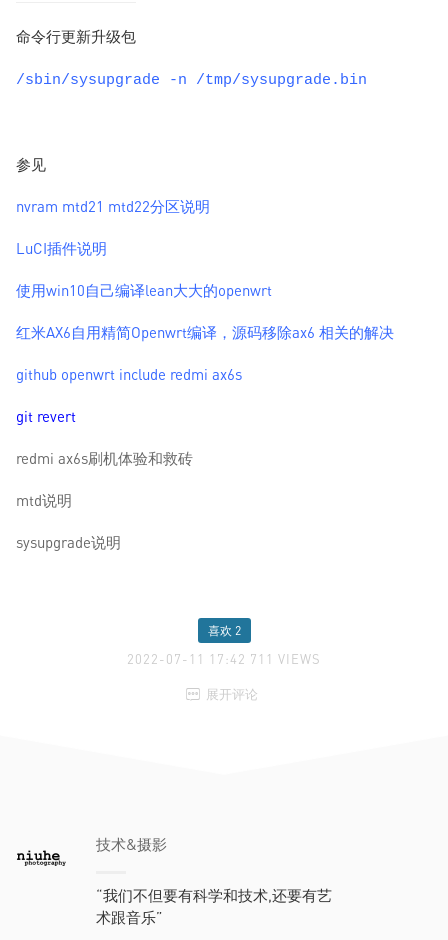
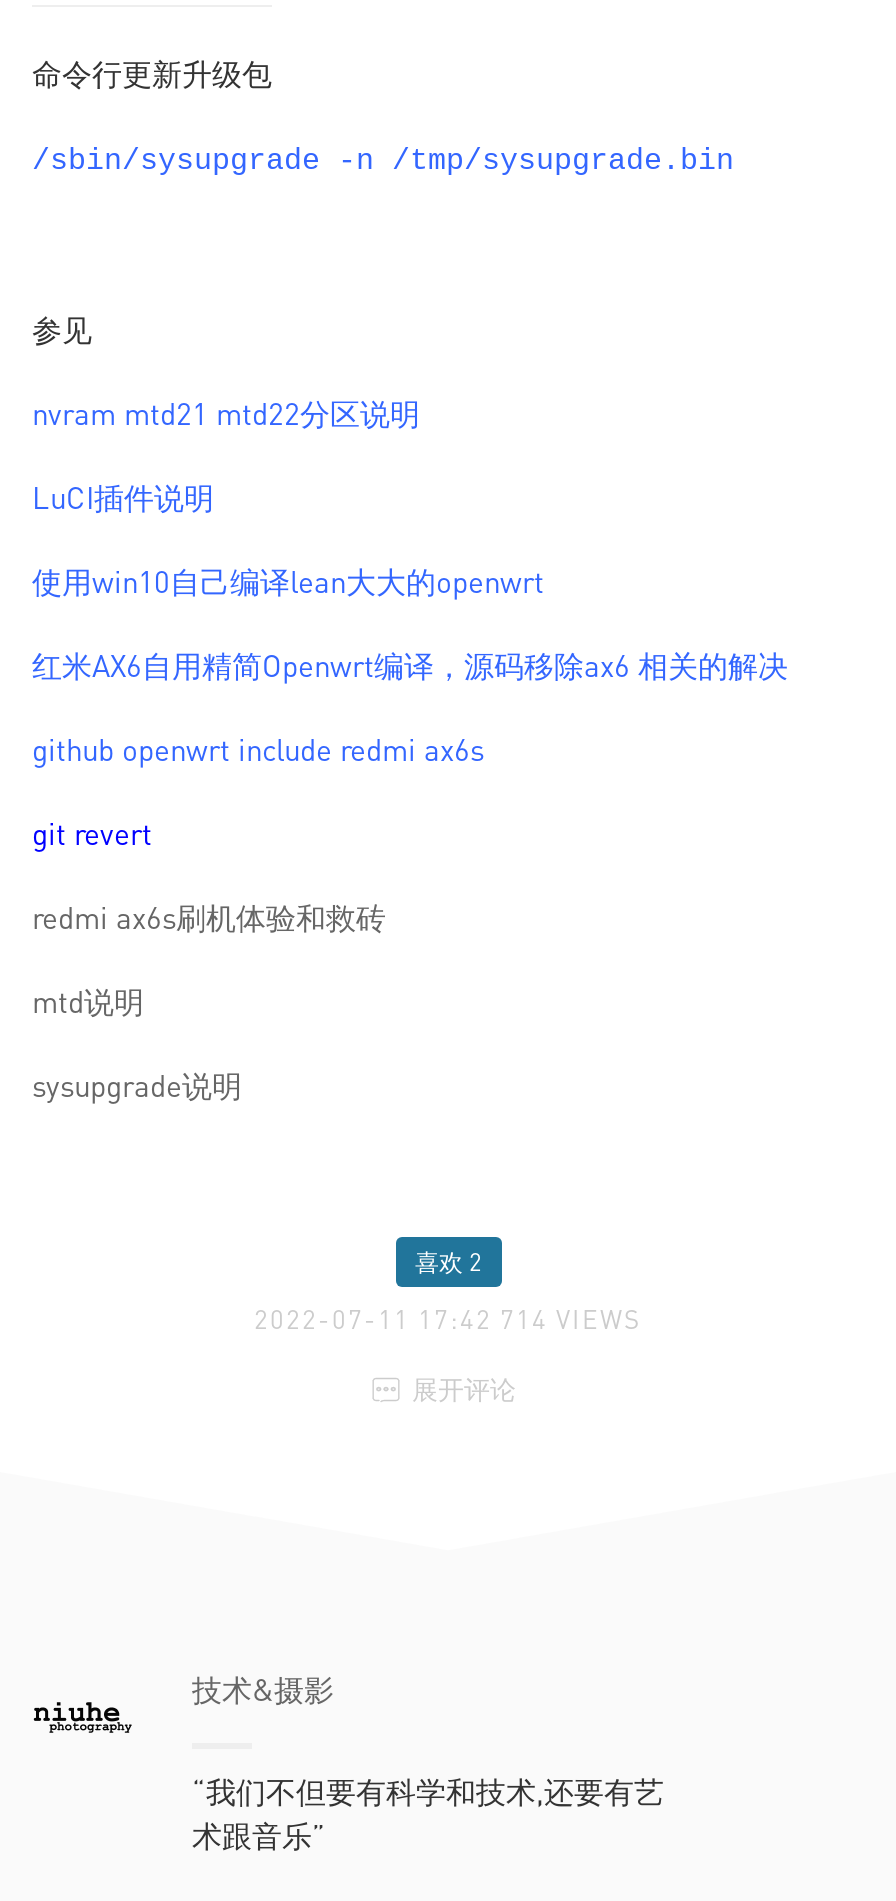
[127,651,321,667] 2022-07-11 17:42 711 VIEWS -> [254,1303,642,1335] 2022-07-11 17:42 714 VIEWS

